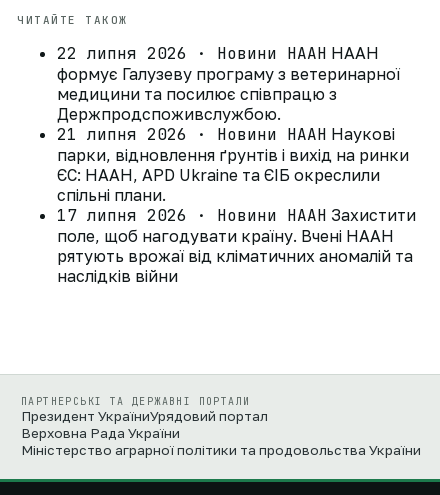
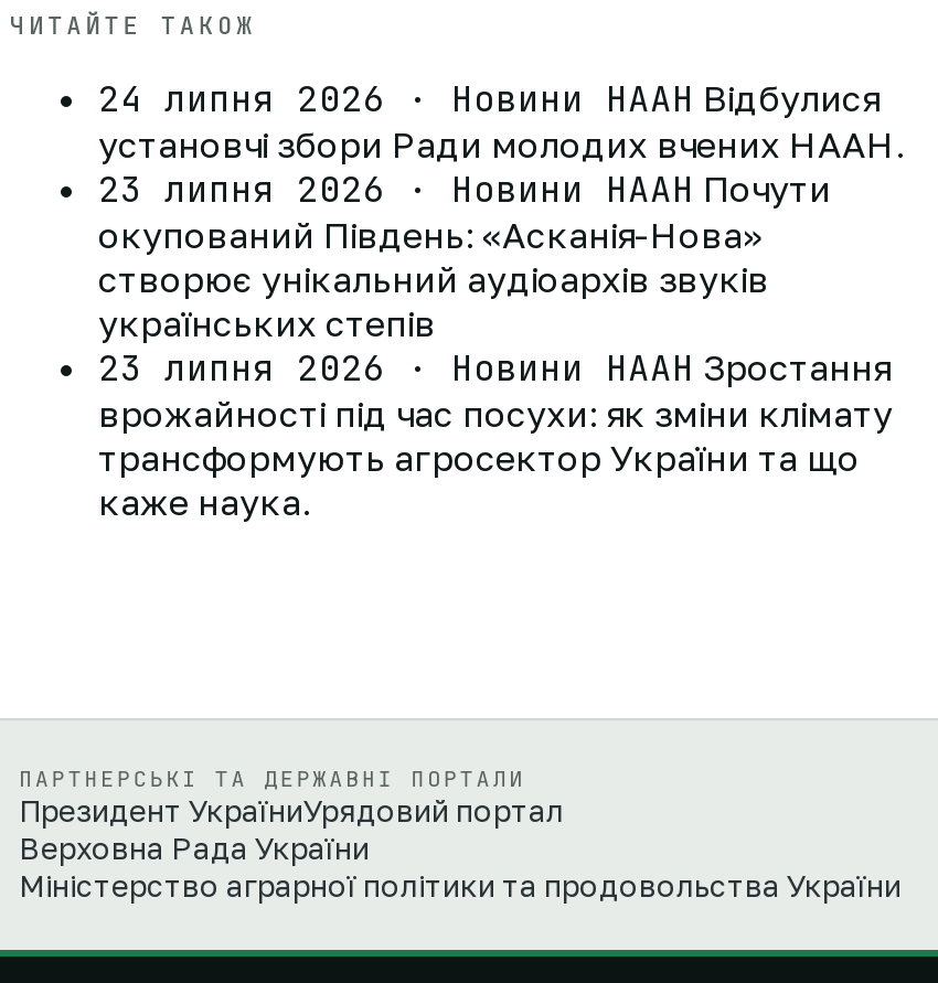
[57,43,416,286] 22 липня 2026 · Новини НААН НААН | формує Галузеву програму з ветеринарної | медицини та посилює співпрацю з | Держпродспоживслужбою. | 21 липня 2026 · Новини НААН Наукові | парки, відновлення ґрунтів і вихід на ринки | ЄС: НААН, APD Ukraine та ЄІБ окреслили | спільні плани. | 17 липня 2026 · Новини НААН Захистити | поле, щоб нагодувати країну. Вчені НААН | рятують врожаї від кліматичних аномалій та | наслідків війни -> [98,76,904,524] 24 липня 2026 · Новини НААН Відбулися | установчі збори Ради молодих вчених НААН. | 23 липня 2026 · Новини НААН Почути | окупований Південь: «Асканія-Нова» | створює унікальний аудіоархів звуків | українських степів | 23 липня 2026 · Новини НААН Зростання | врожайності під час посухи: як зміни клімату | трансформують агросектор України та що | каже наука.

